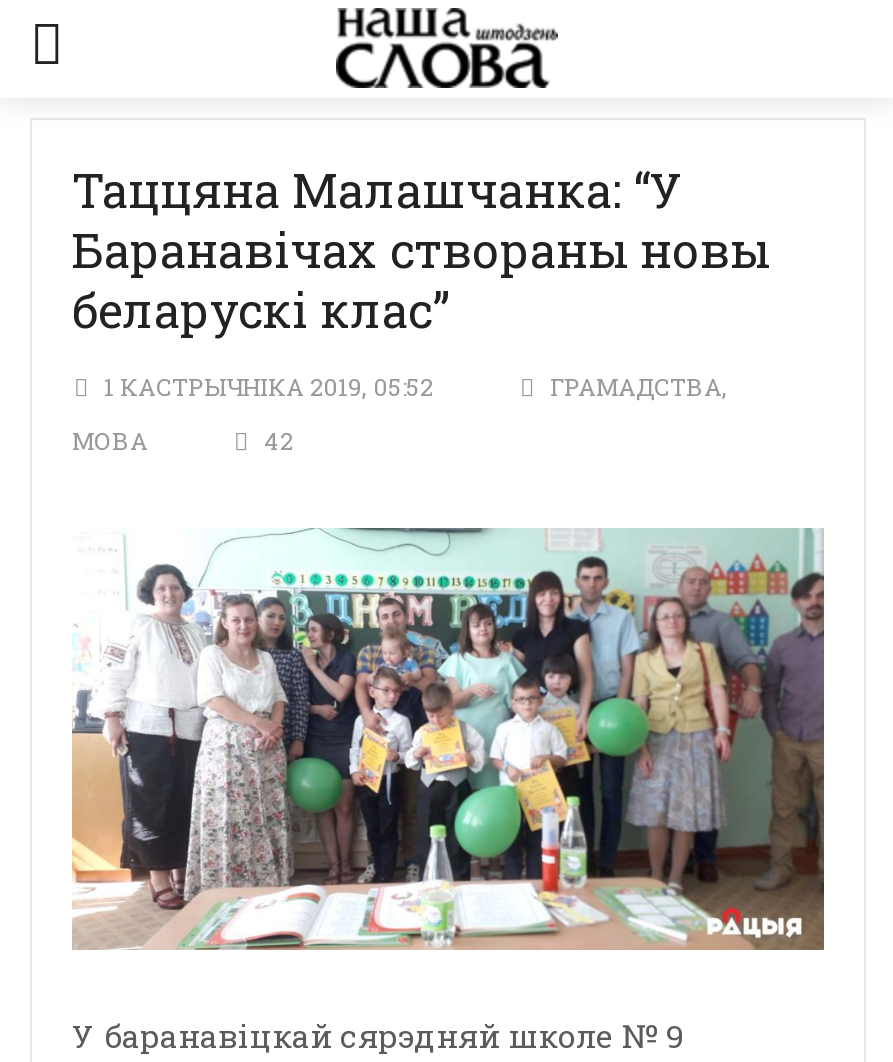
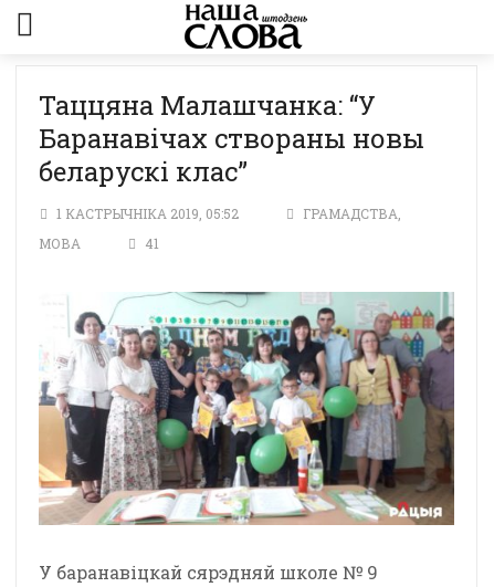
[264,424,294,456] 42 -> [145,234,159,252] 41

